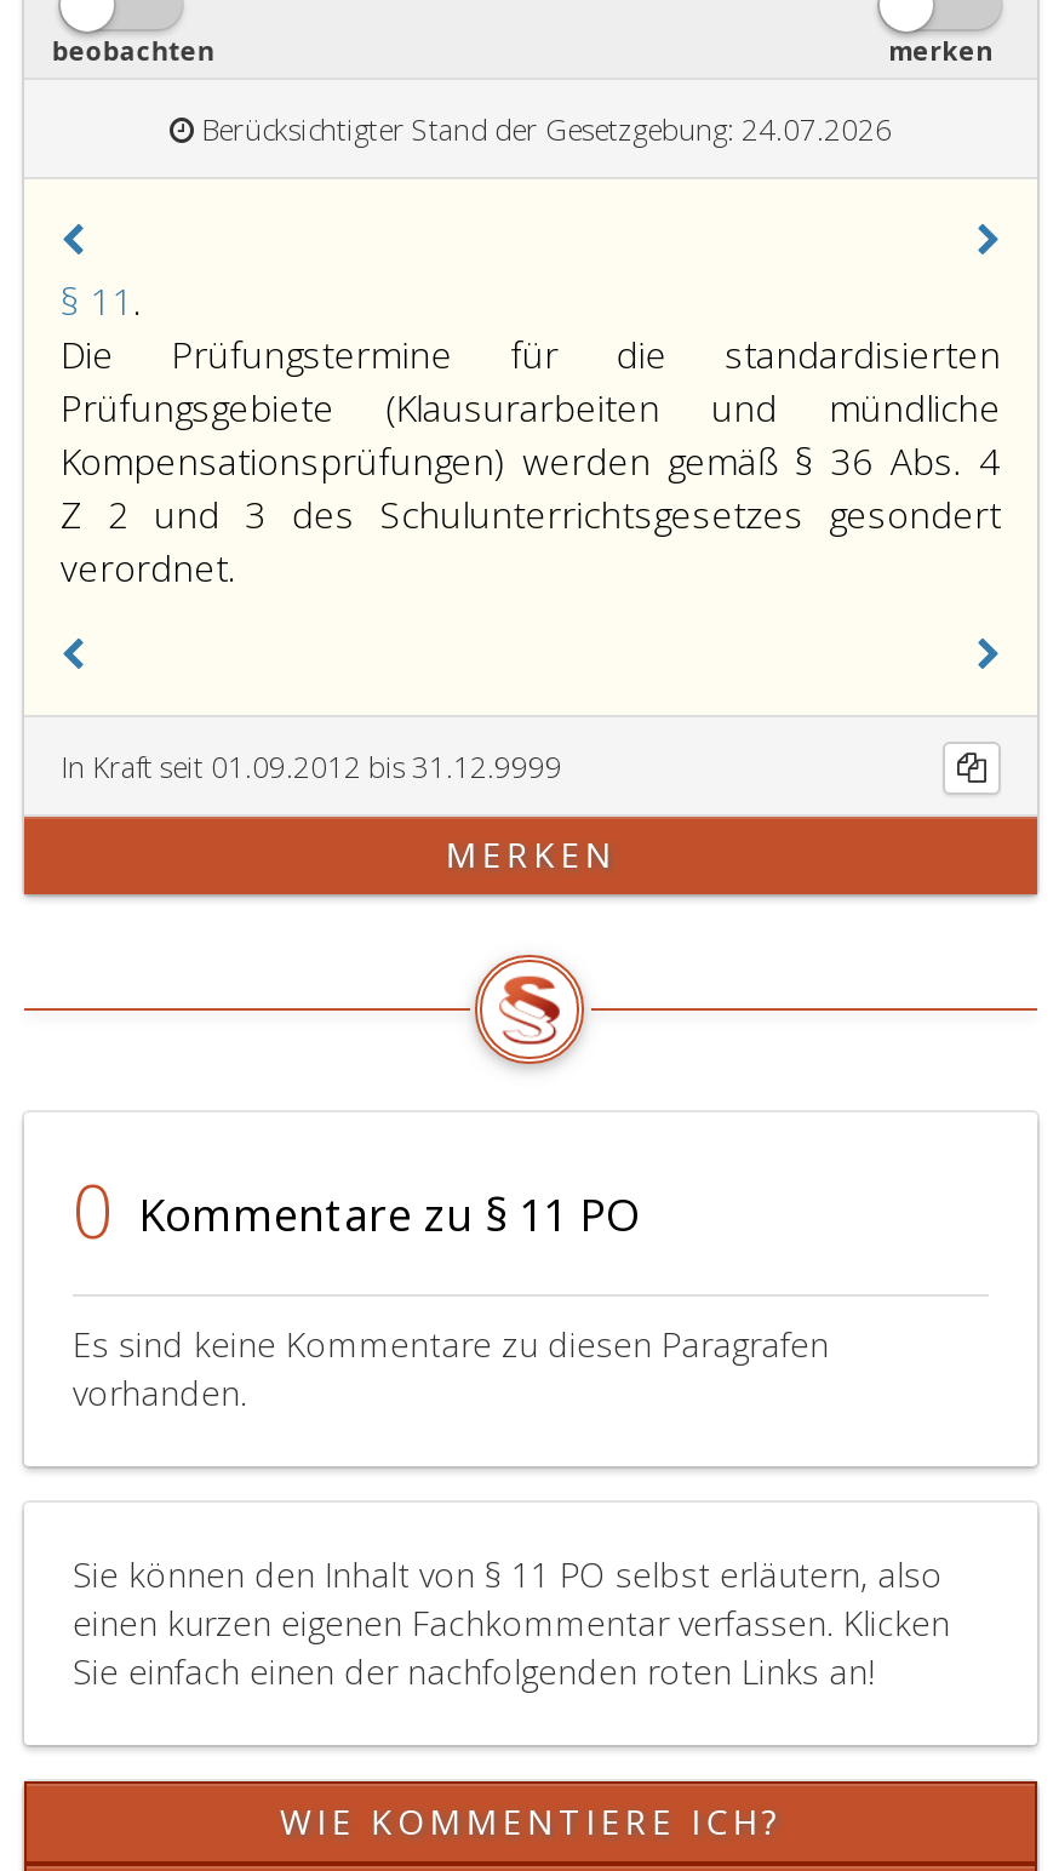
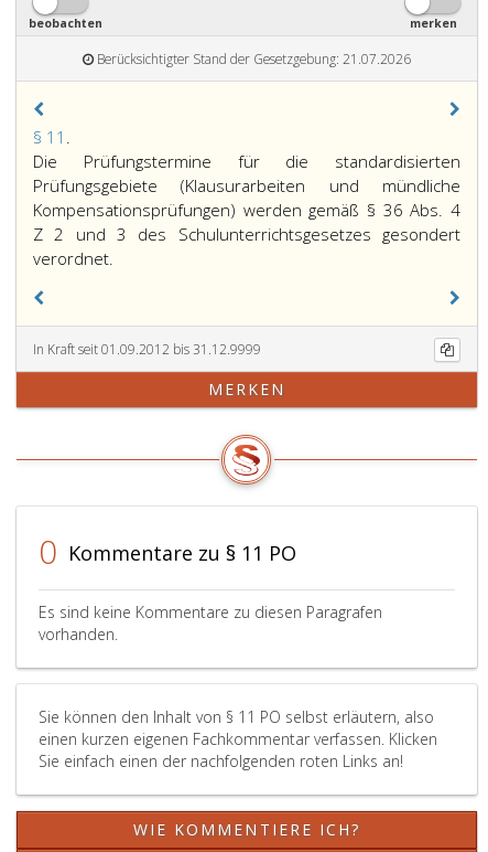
[194,109,892,148] Berücksichtigter Stand der Gesetzgebung: 24.07.2026 -> [94,50,411,67] Berücksichtigter Stand der Gesetzgebung: 21.07.2026

